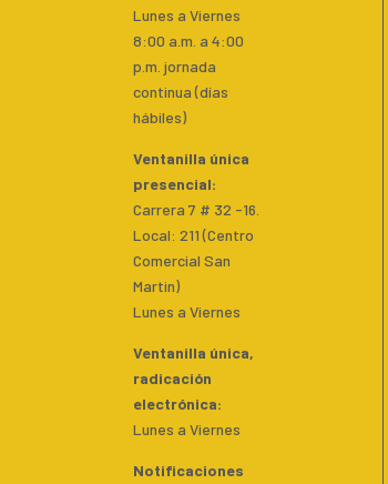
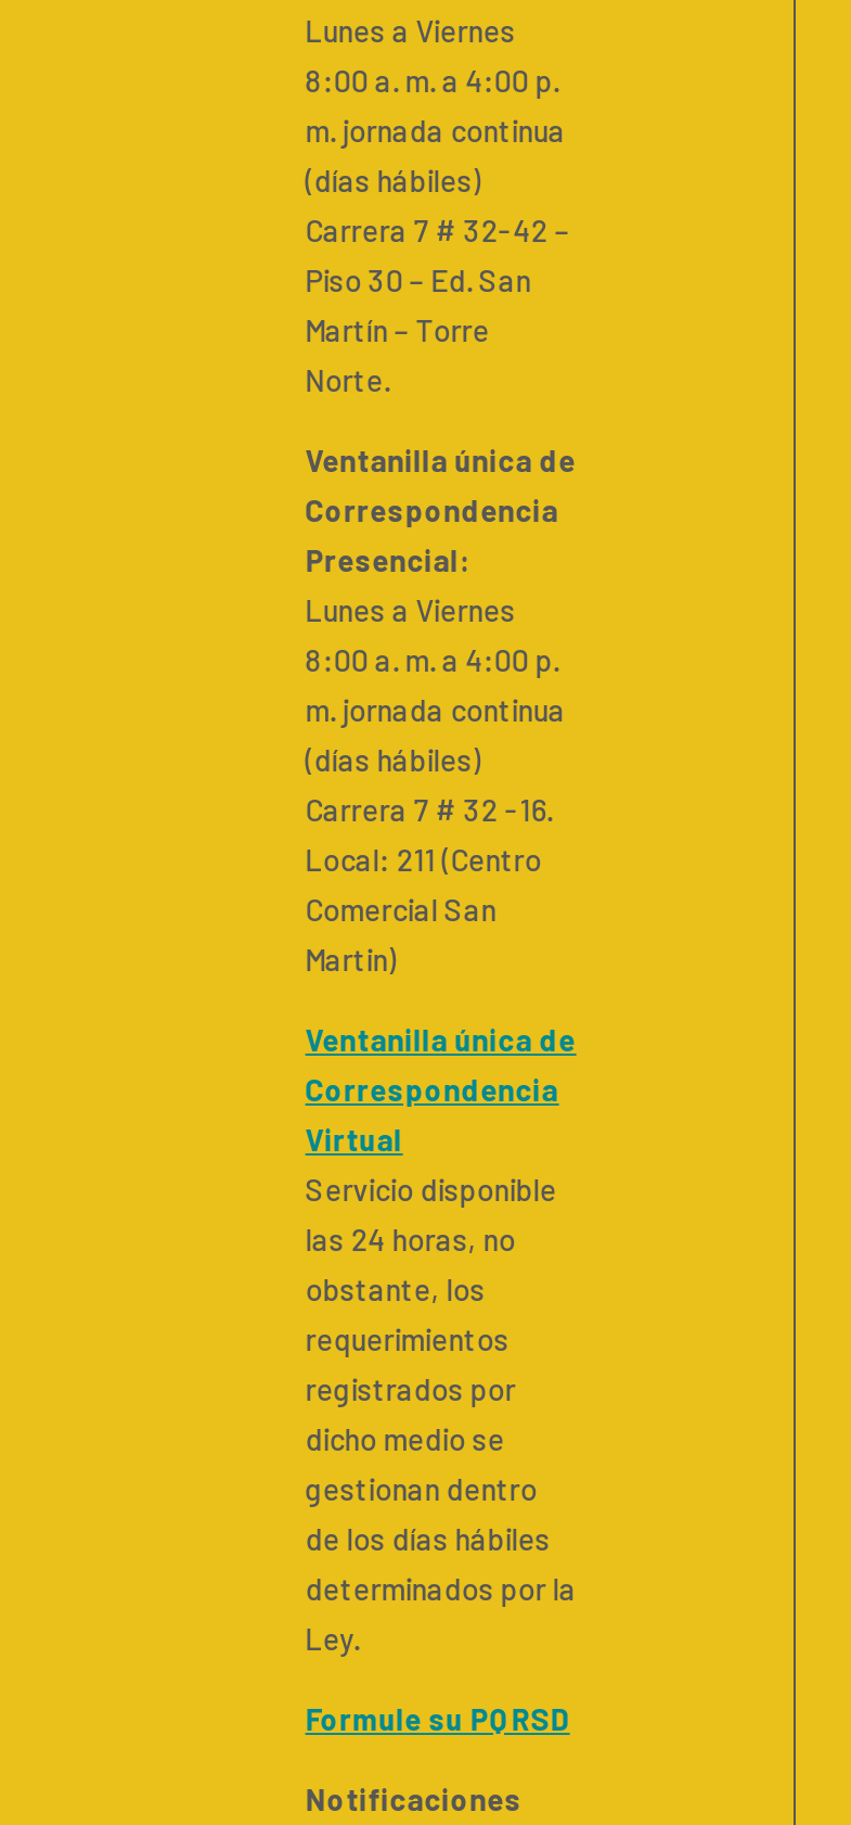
[133,31,244,126] 8:00 a.m. a 4:00 | p.m. jornada | continua (días | hábiles) -> [305,61,570,397] 8:00 a. m. a 4:00 p. | m. jornada continua | (días hábiles) | Carrera 7 # 32-42 – | Piso 30 – Ed. San | Martín – Torre | Norte.
[133,149,249,193] Ventanilla única | presencial: -> [305,440,576,777] Ventanilla única de | Correspondencia | Presencial: | Lunes a Viernes | 8:00 a. m. a 4:00 p. | m. jornada continua | (días hábiles)
[133,302,240,321] Lunes a Viernes -> [305,1020,576,1656] Ventanilla única de | Correspondencia | Virtual | Servicio disponible | las 24 horas, no | obstante, los | requerimientos | registrados por | dicho medio se | gestionan dentro | de los días hábiles | determinados por la | Ley.
[133,343,254,438] Ventanilla única, | radicación | electrónica: | Lunes a Viernes -> [305,1699,570,1736] Formule su PQRSD

